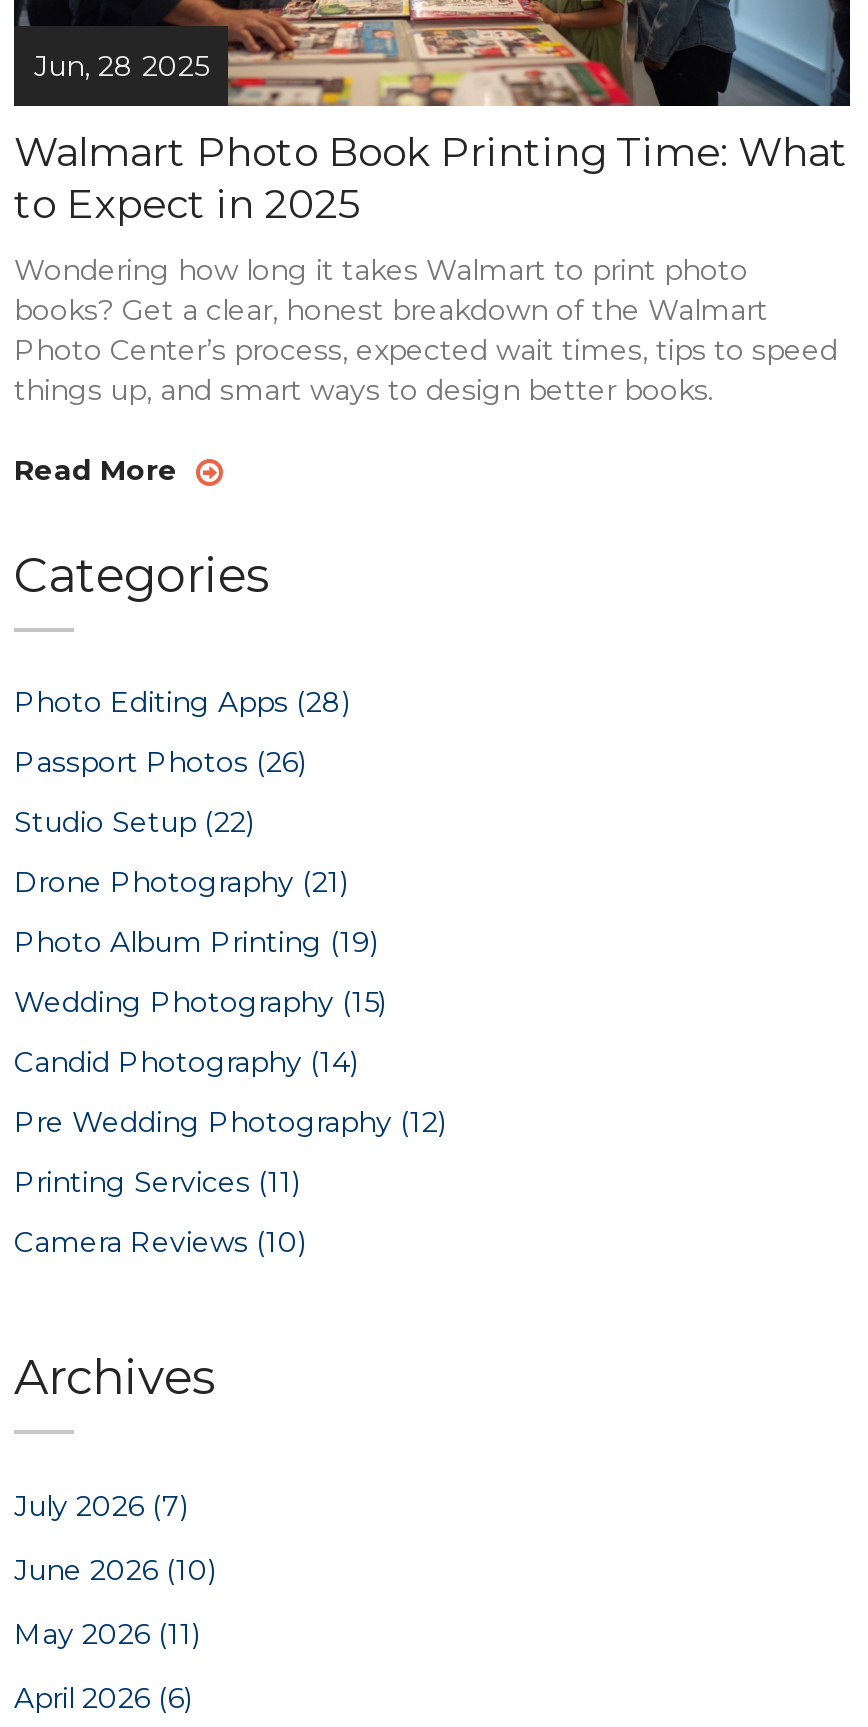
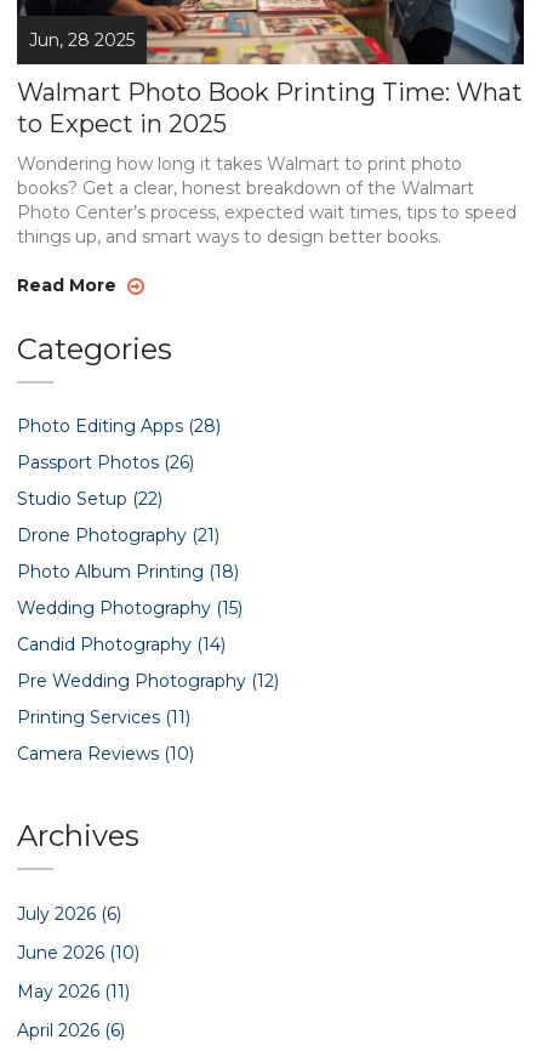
[14,924,378,960] Photo Album Printing (19) -> [17,561,239,583] Photo Album Printing (18)
[14,1488,188,1524] July 2026 (7) -> [17,903,121,925] July 2026 (6)

